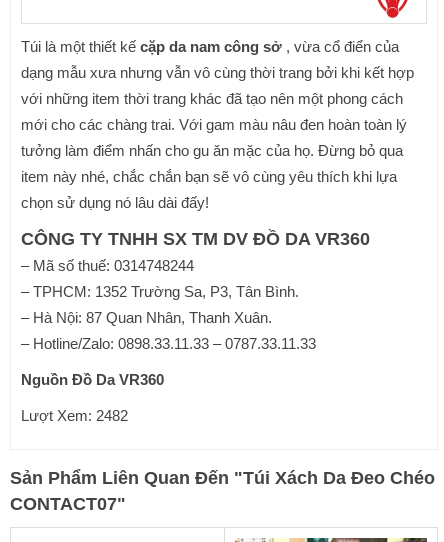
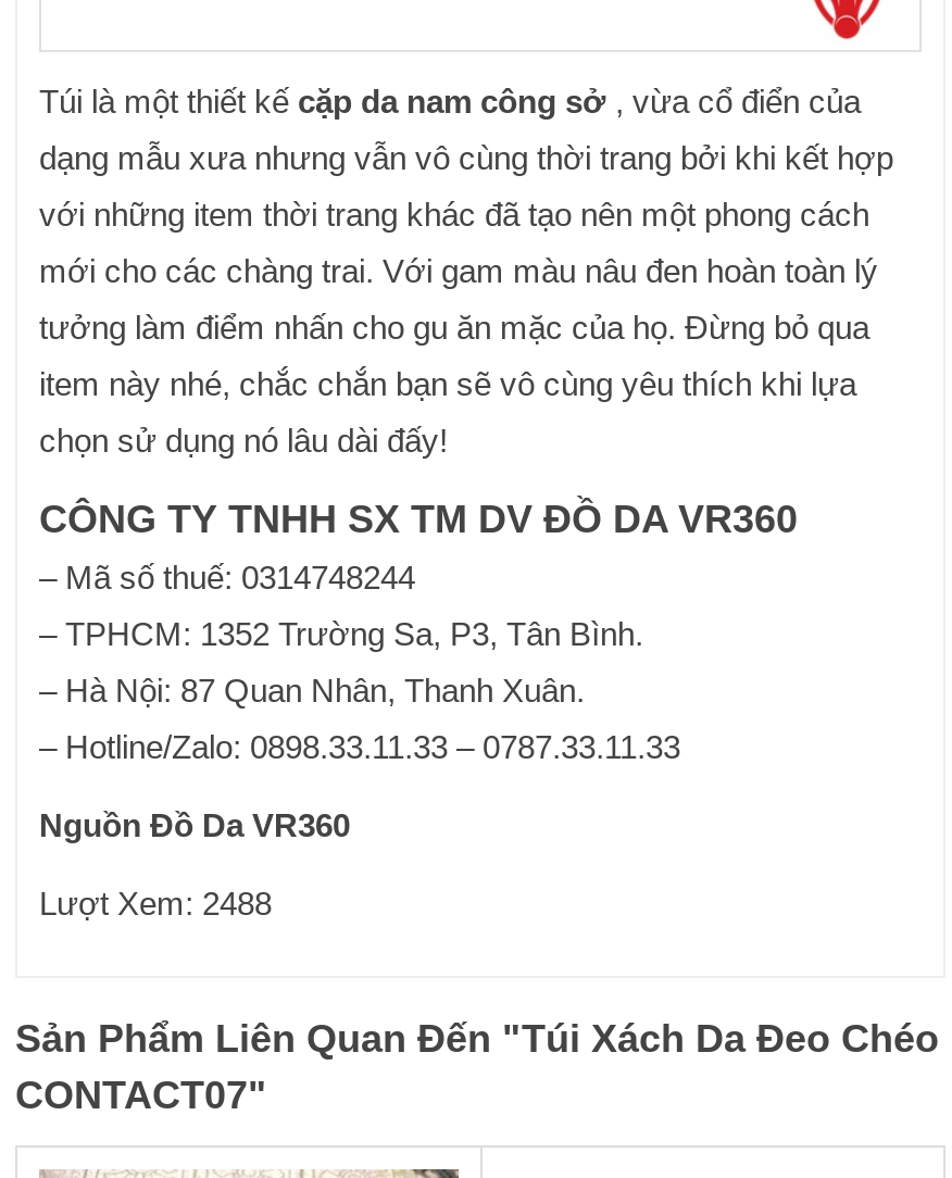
[21,407,128,424] Lượt Xem: 2482 -> [39,884,272,921] Lượt Xem: 2488

